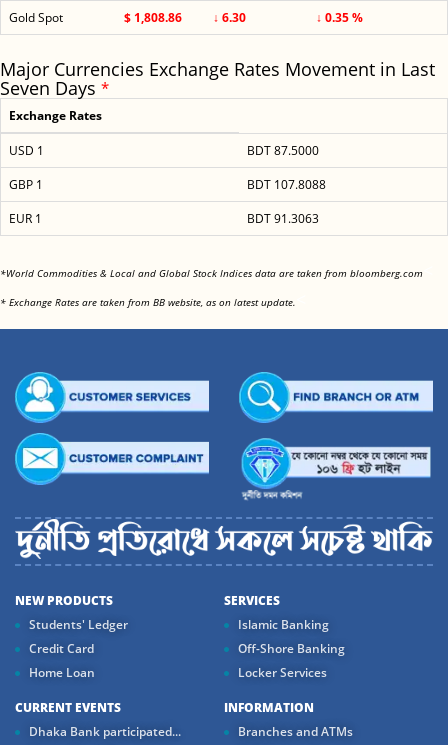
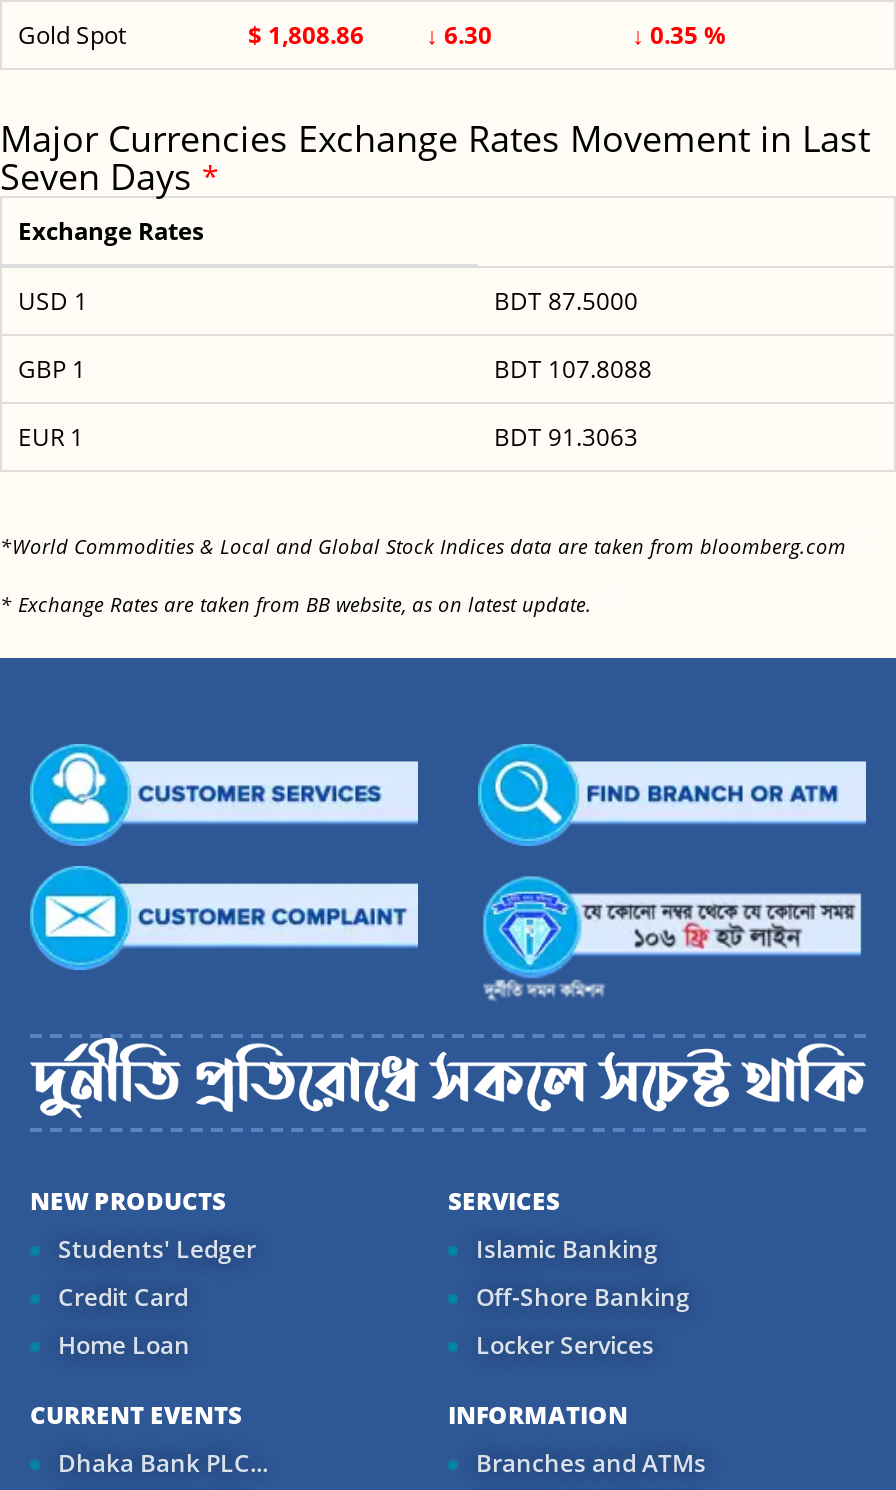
[29,723,181,740] Dhaka Bank participated... -> [58,1447,268,1481] Dhaka Bank PLC...

